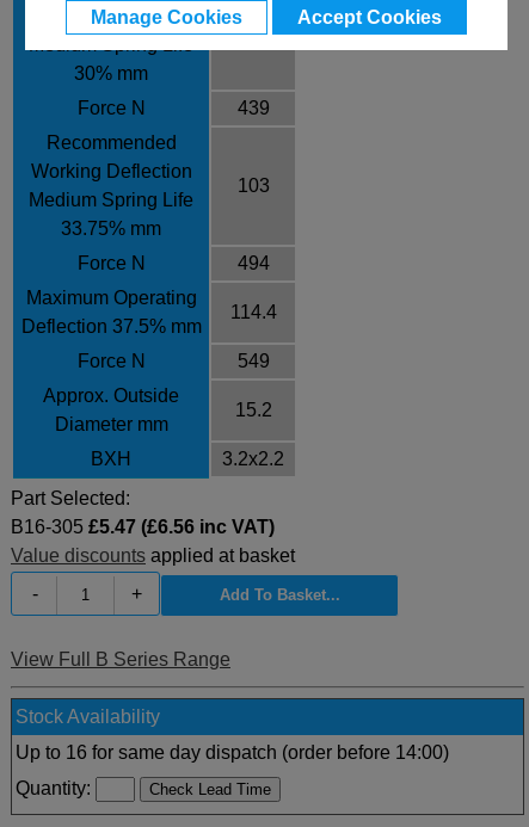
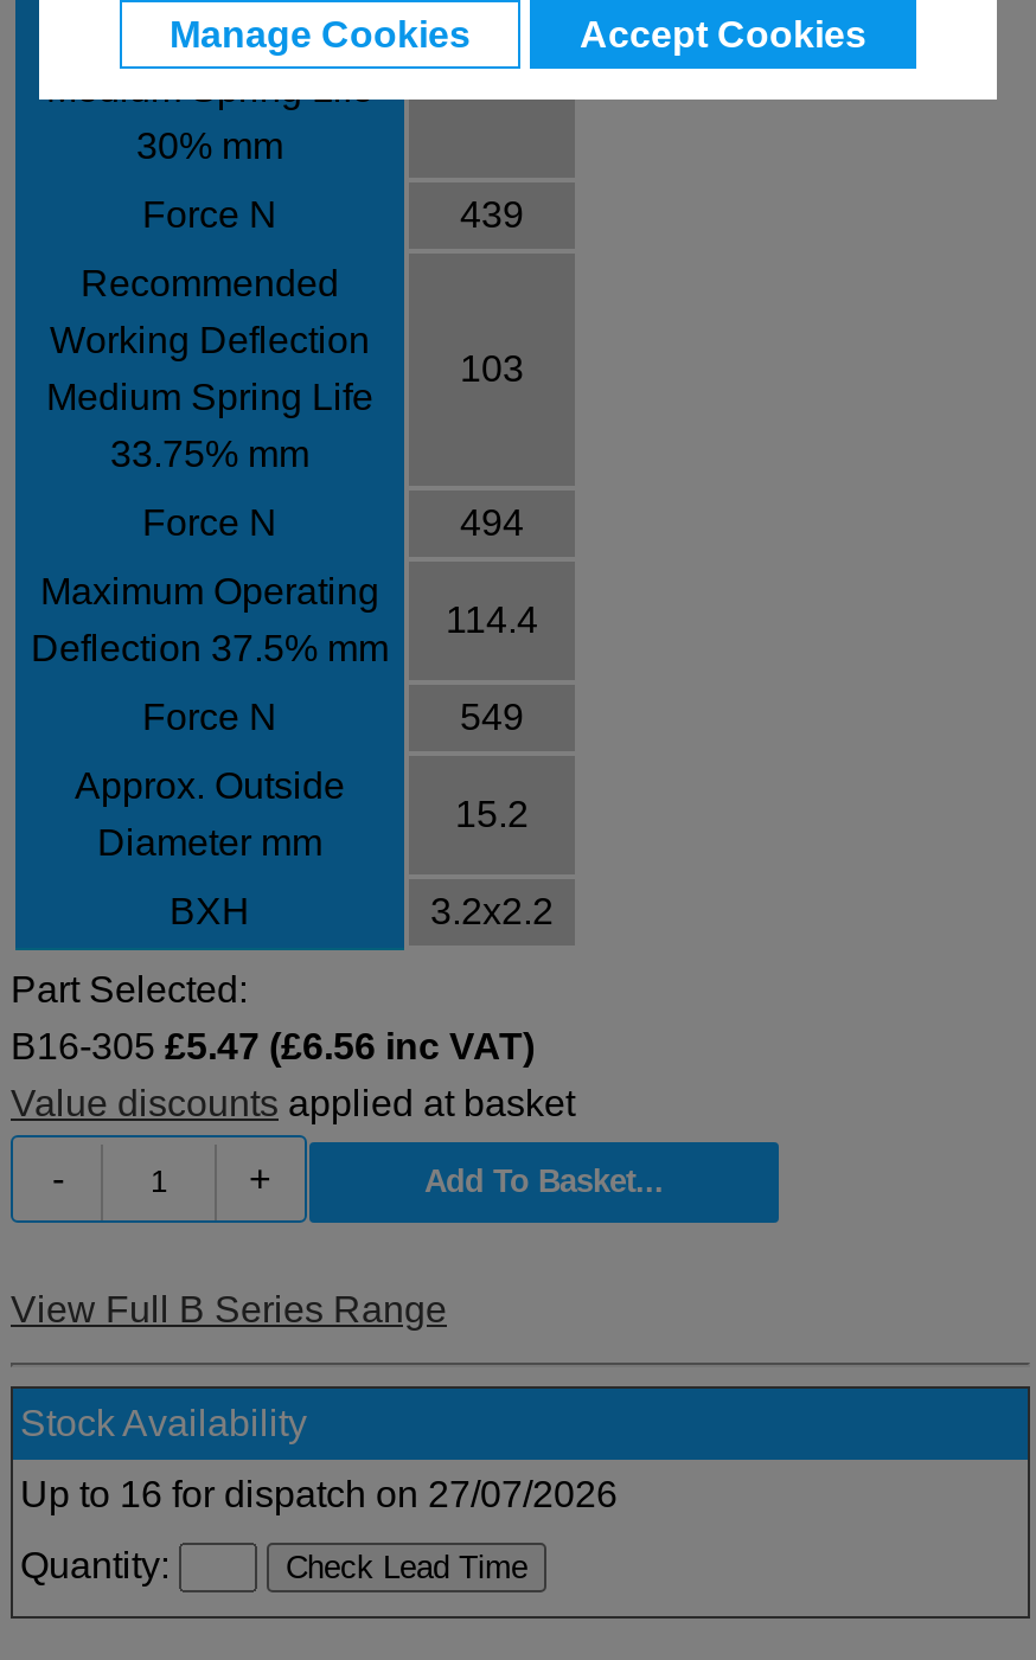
[16,742,449,762] Up to 16 for same day dispatch (order before 14:00) -> [20,1473,618,1514] Up to 16 for dispatch on 27/07/2026

